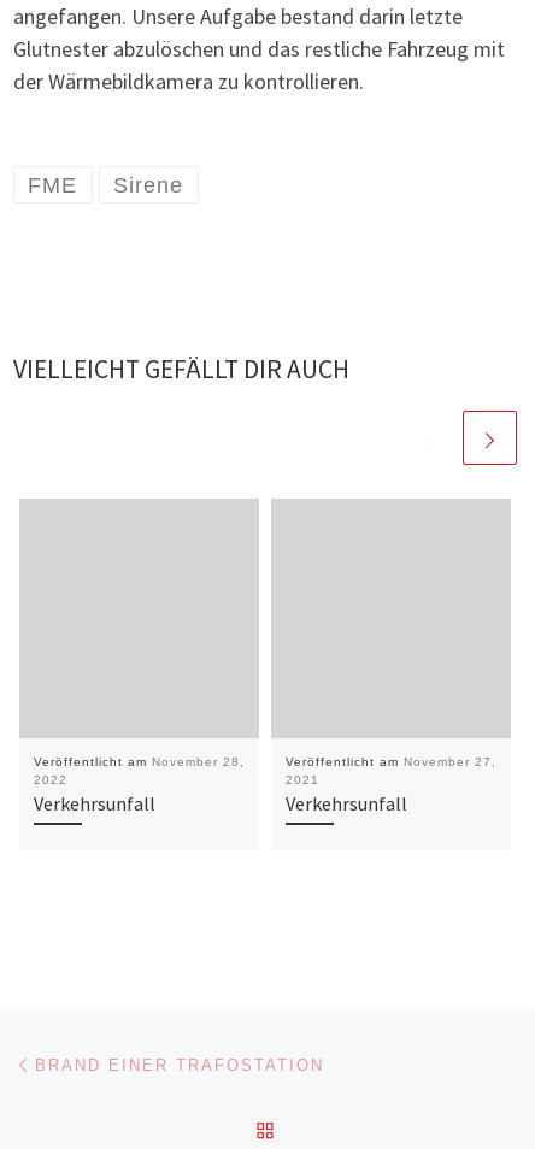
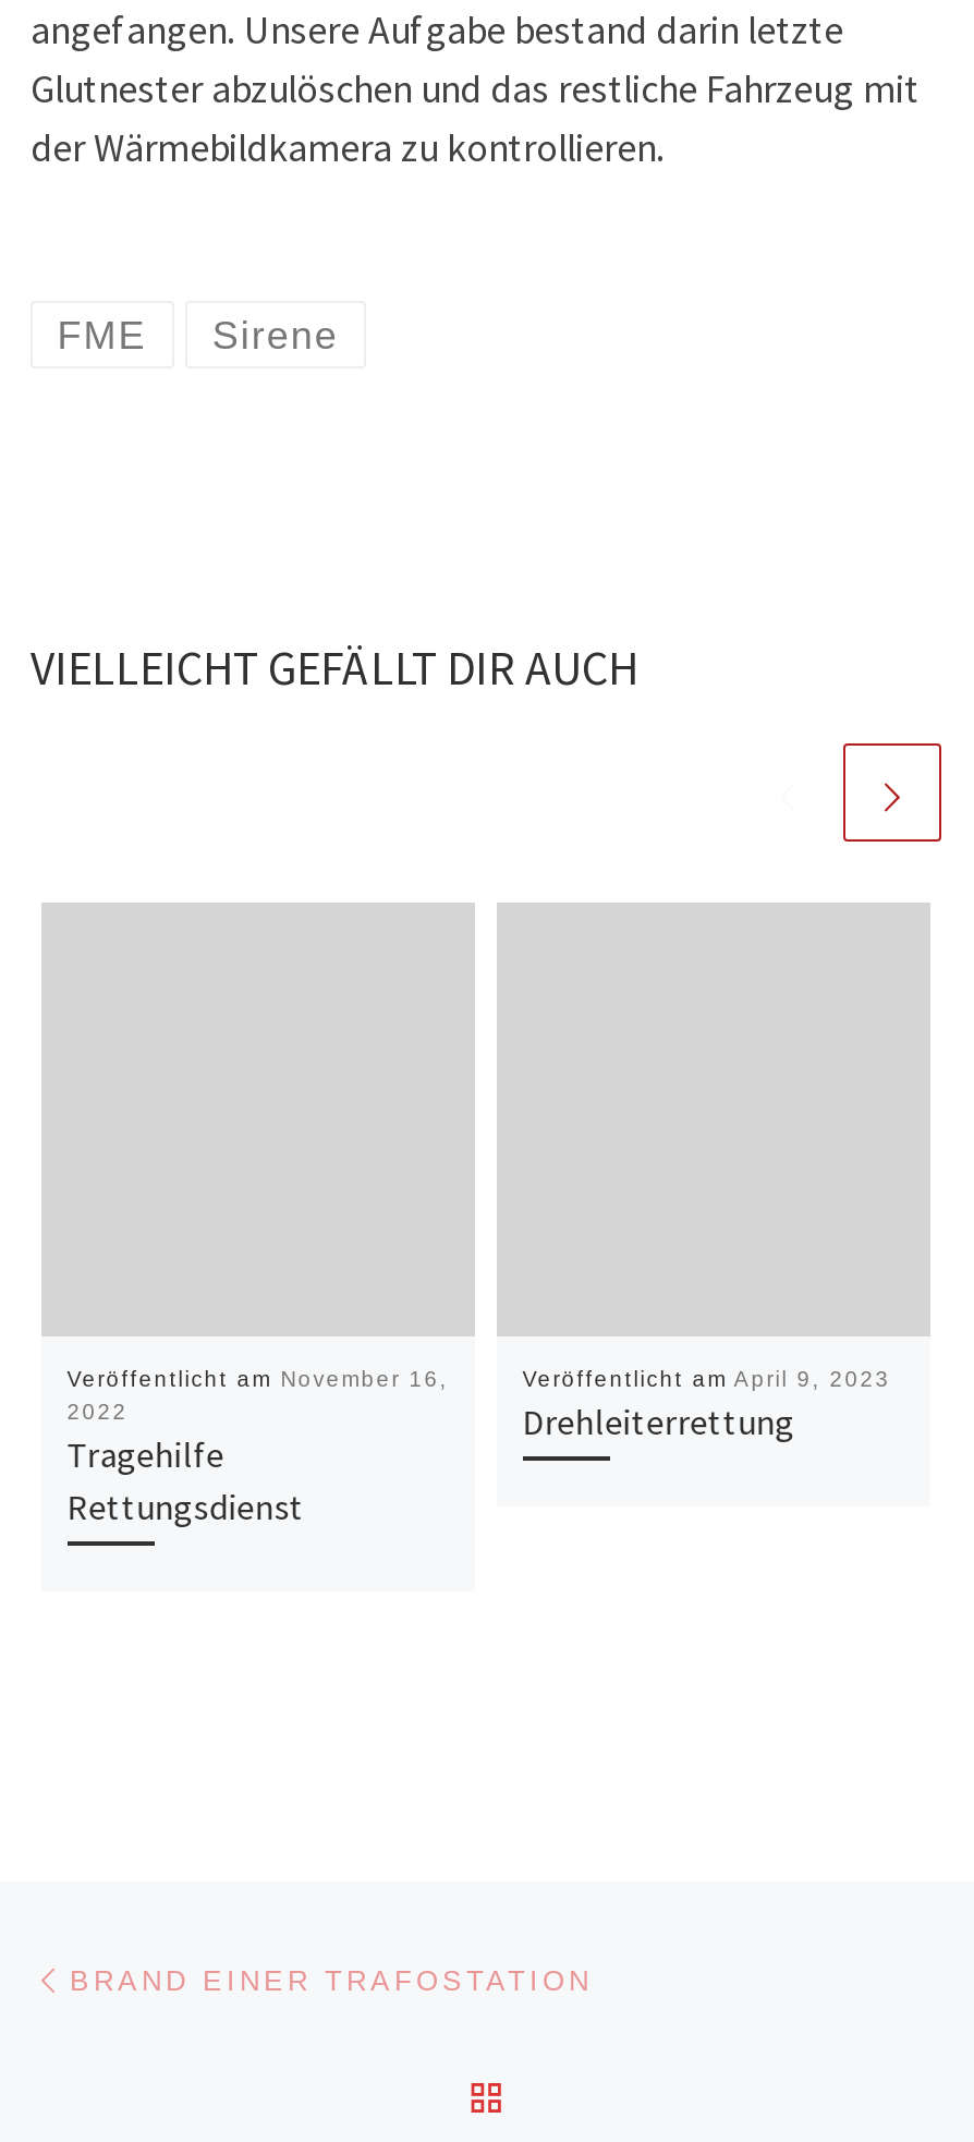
[33,755,244,768] Veröffentlicht am November 28, -> [67,1366,448,1390] Veröffentlicht am November 16,
[285,755,496,815] Veröffentlicht am November 27, | 2021 | Verkehrsunfall -> [522,1366,891,1443] Veröffentlicht am April 9, 2023 | Drehleiterrettung
[33,791,155,815] Verkehrsunfall -> [67,1432,304,1528] Tragehilfe | Rettungsdienst

